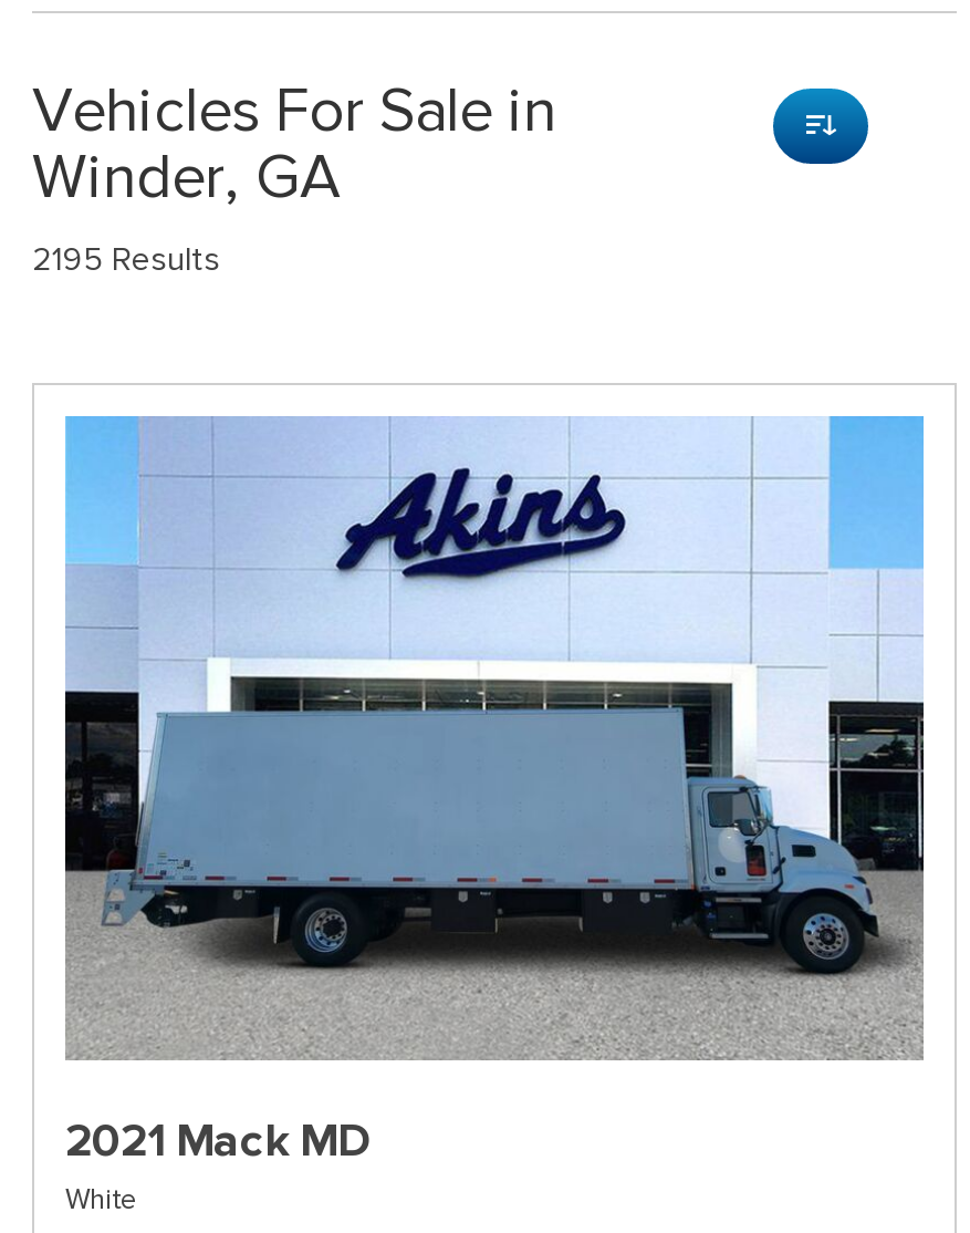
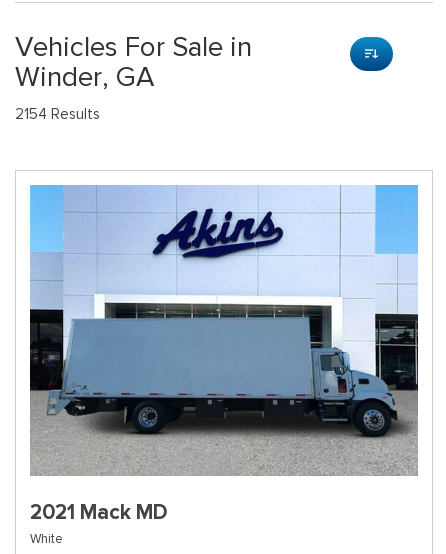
[32,239,220,279] 2195 Results -> [15,105,100,123] 2154 Results

